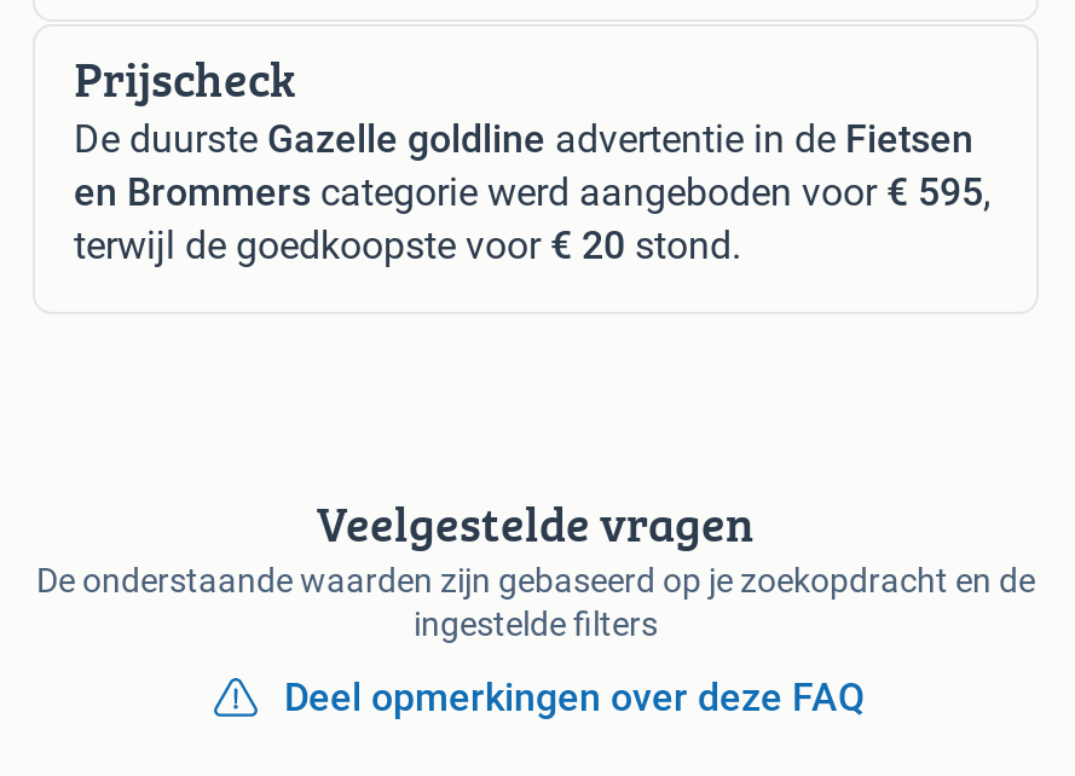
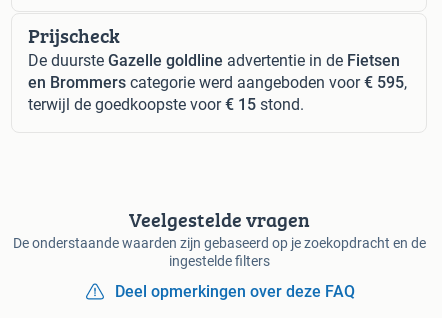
[74,221,741,267] terwijl de goedkoopste voor € 20 stond. -> [28,94,304,113] terwijl de goedkoopste voor € 15 stond.

